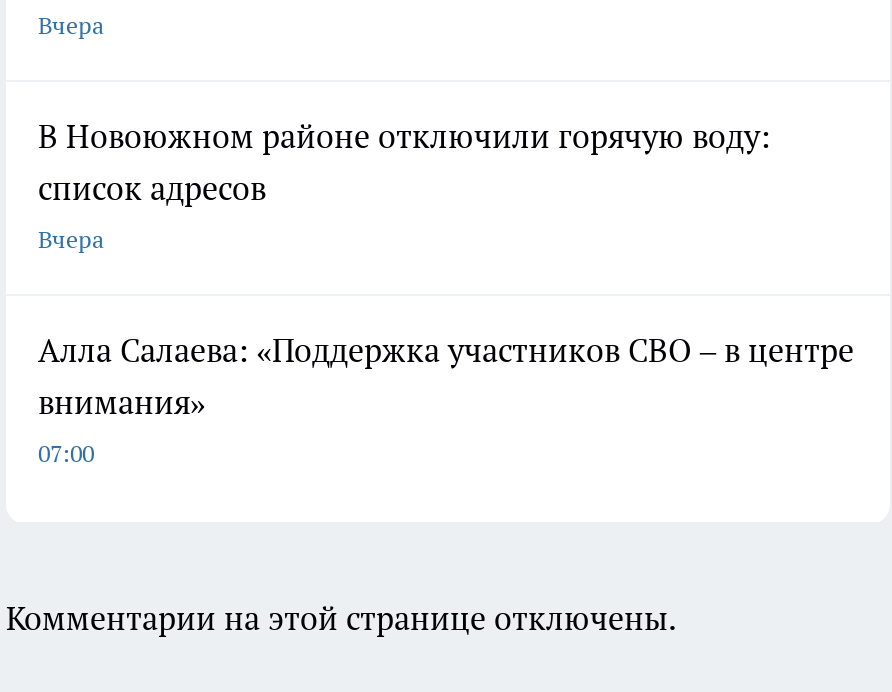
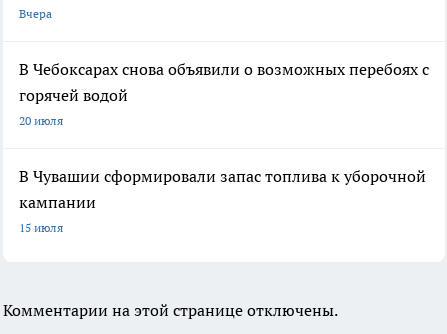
[38,115,770,253] В Новоюжном районе отключили горячую воду: | список адресов | Вчера -> [19,59,429,128] В Чебоксарах снова объявили о возможных перебоях с | горячей водой | 20 июля
[38,329,854,467] Алла Салаева: «Поддержка участников СВО – в центре | внимания» | 07:00 -> [19,166,426,235] В Чувашии сформировали запас топлива к уборочной | кампании | 15 июля

